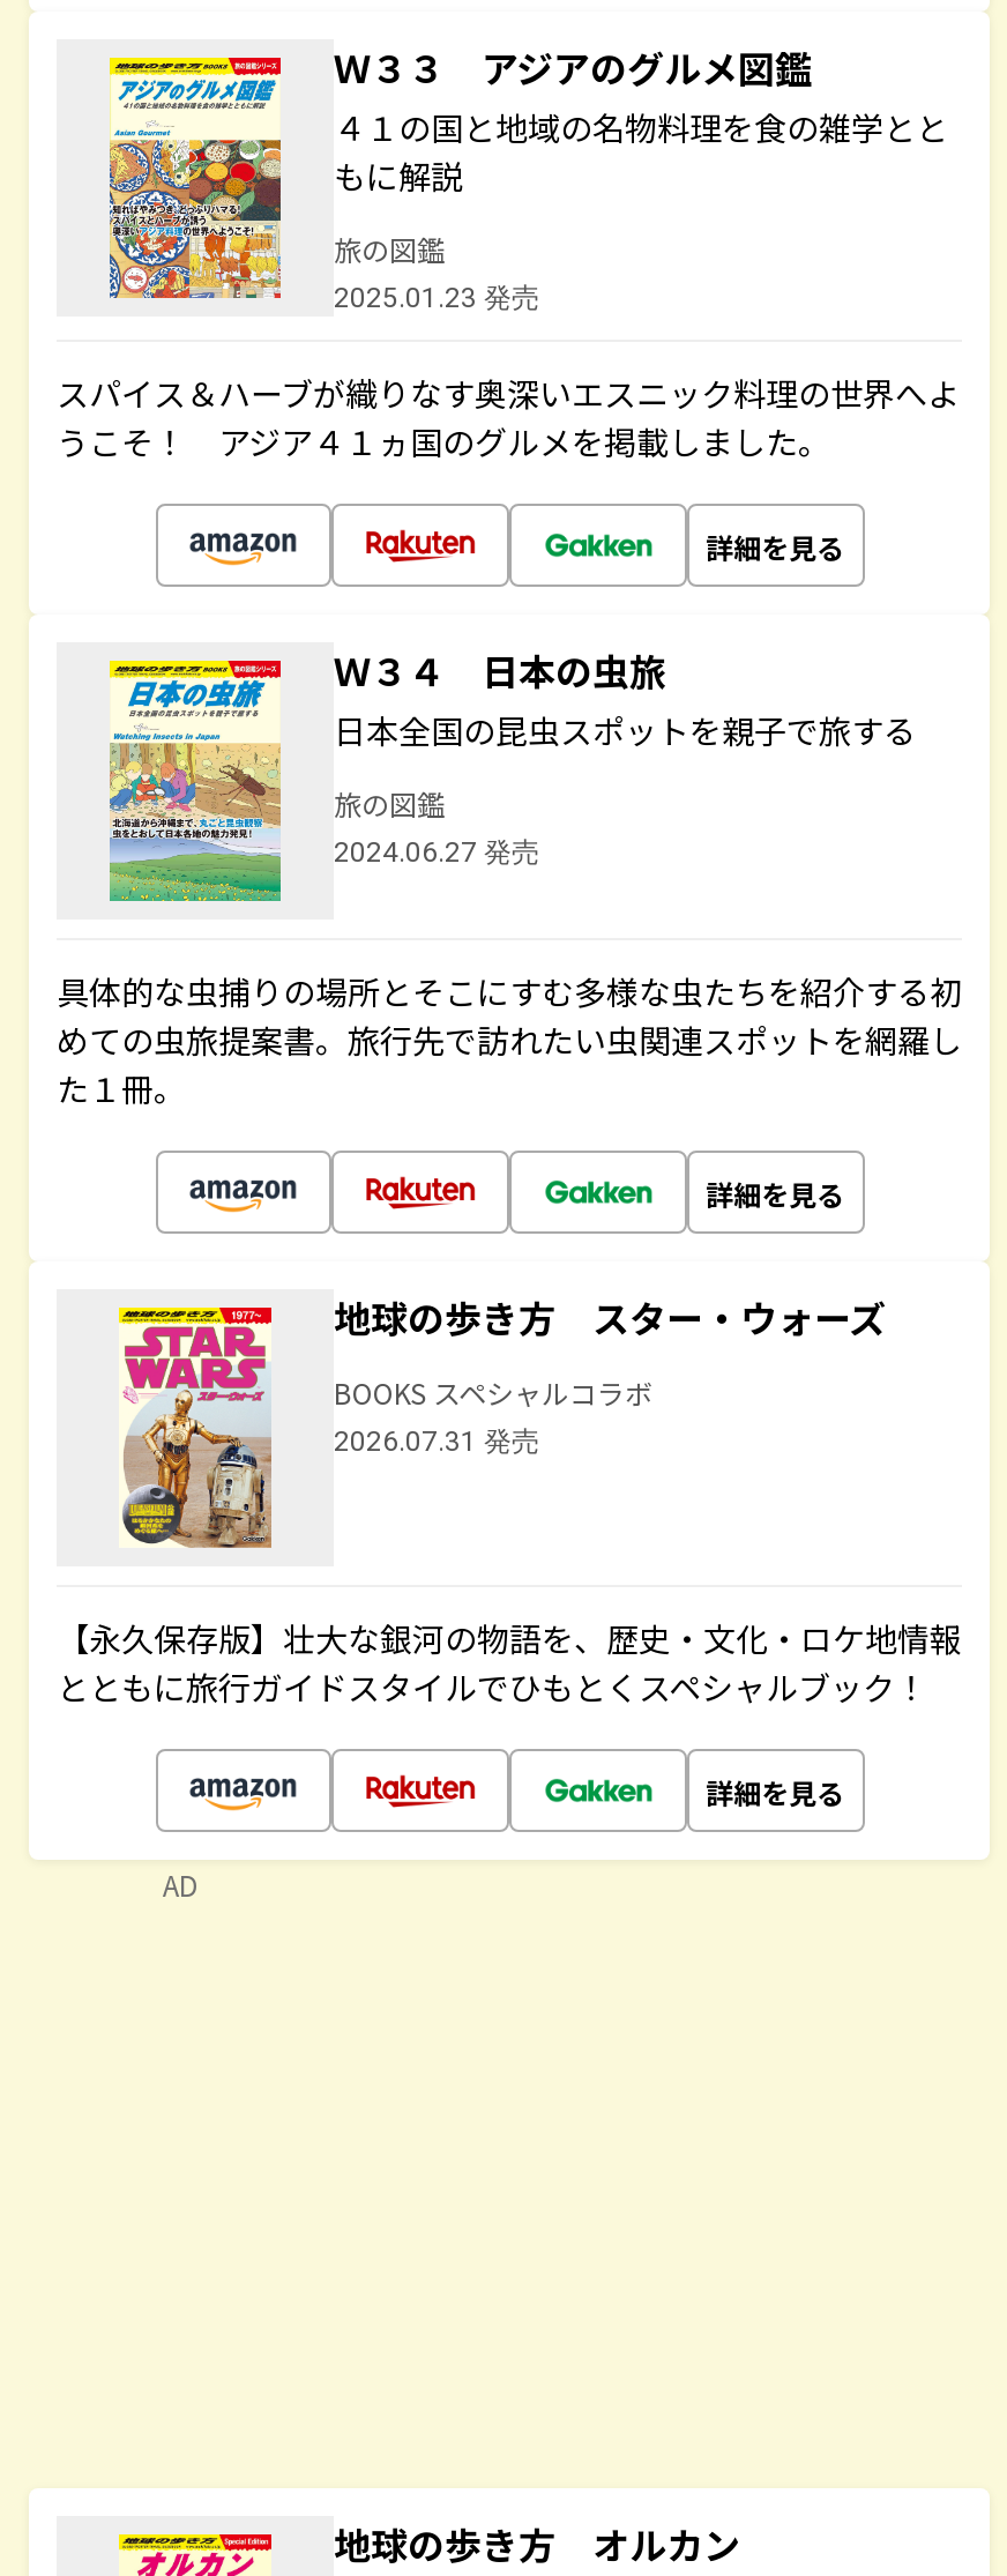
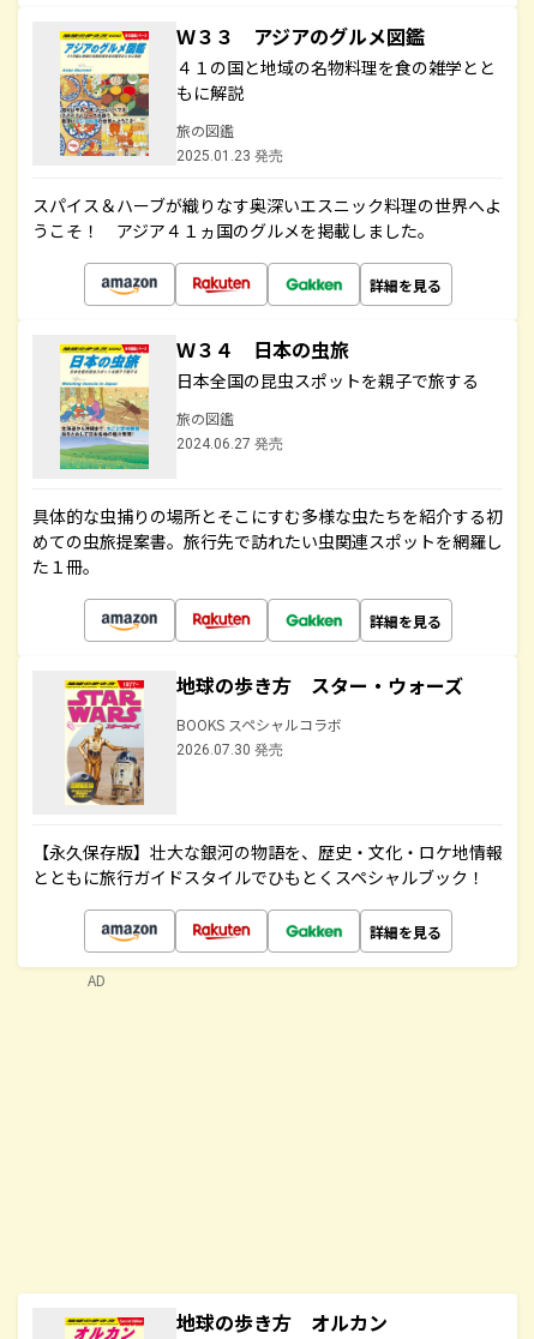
[334,1425,539,1458] 2026.07.31 発売 -> [176,741,283,758] 2026.07.30 発売

